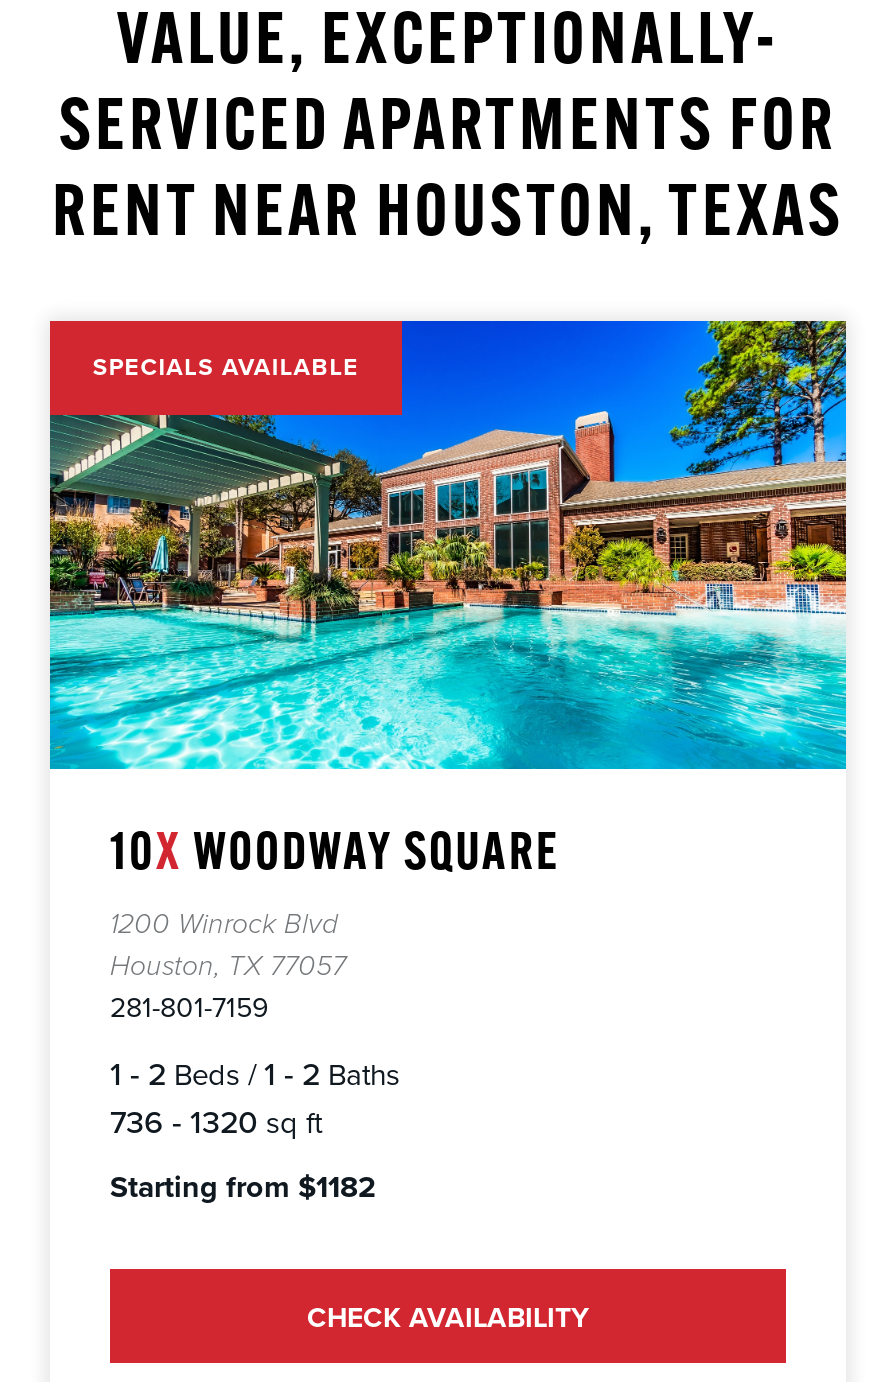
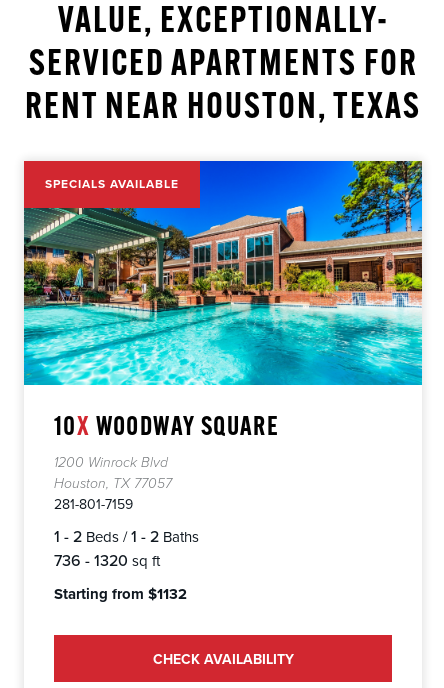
[110,1164,376,1208] Starting from $1182 -> [54,583,187,605] Starting from $1132

